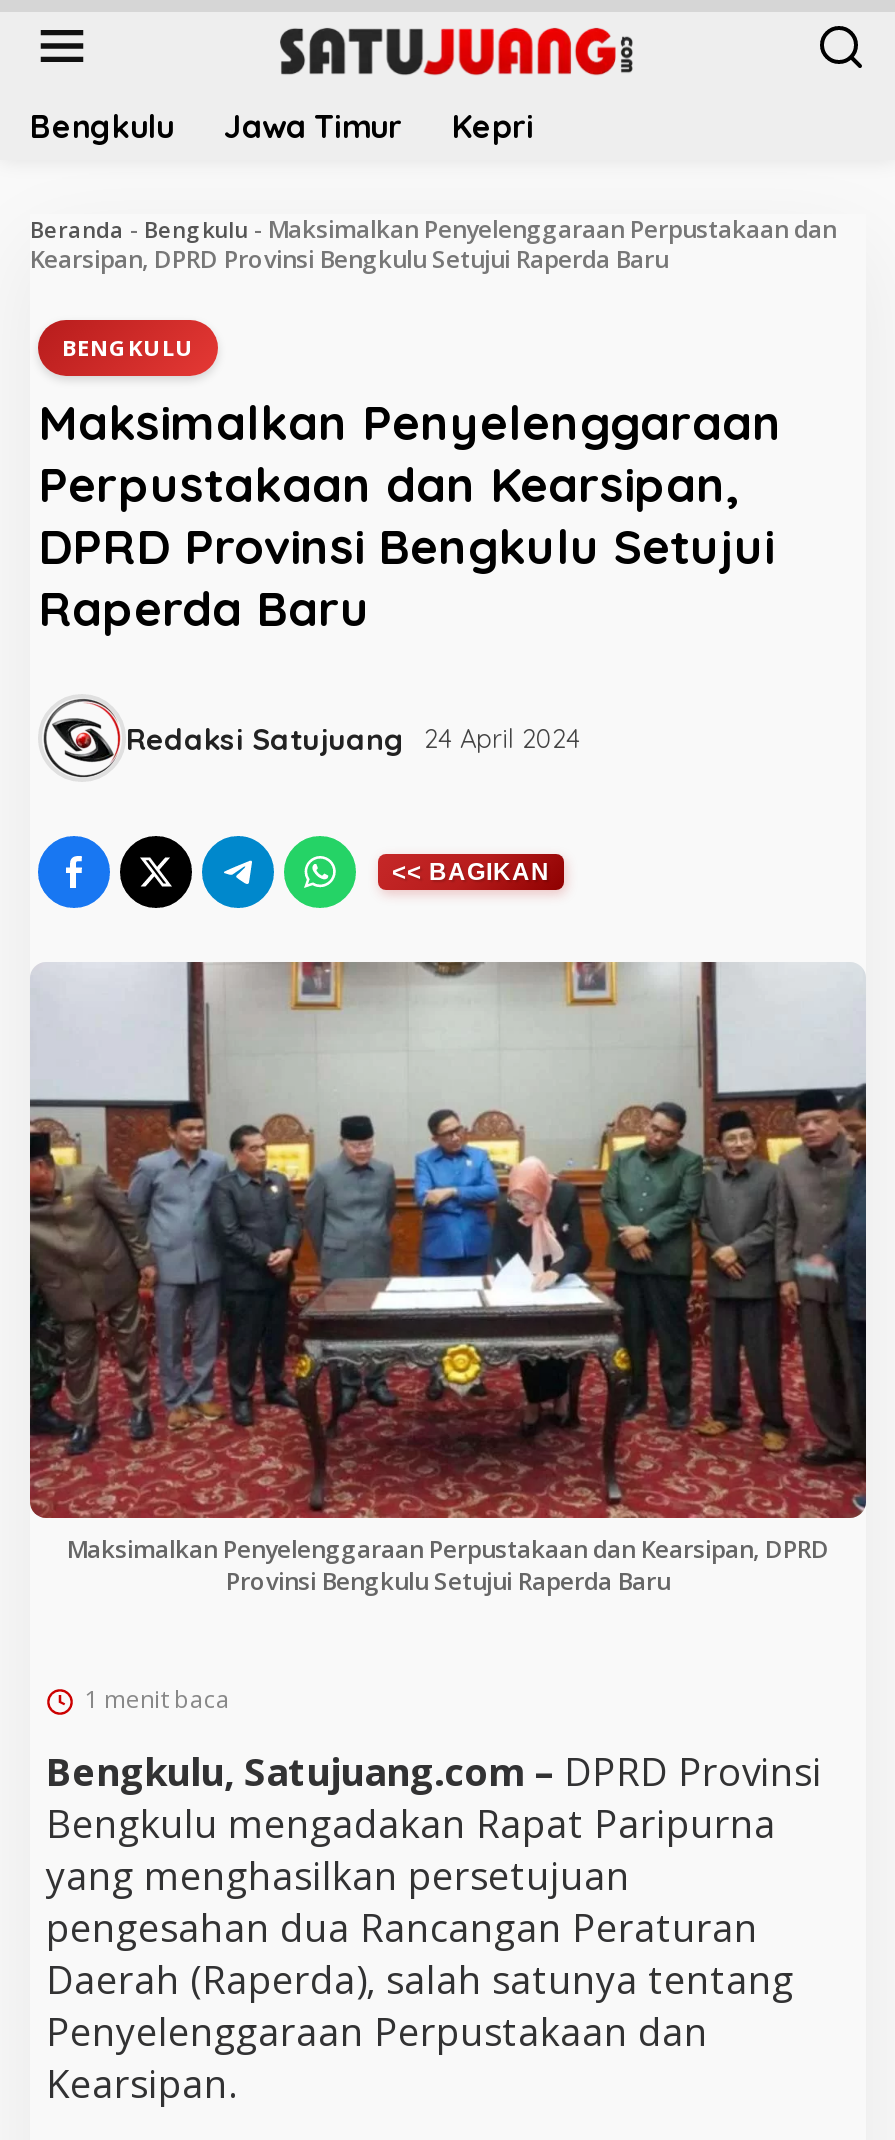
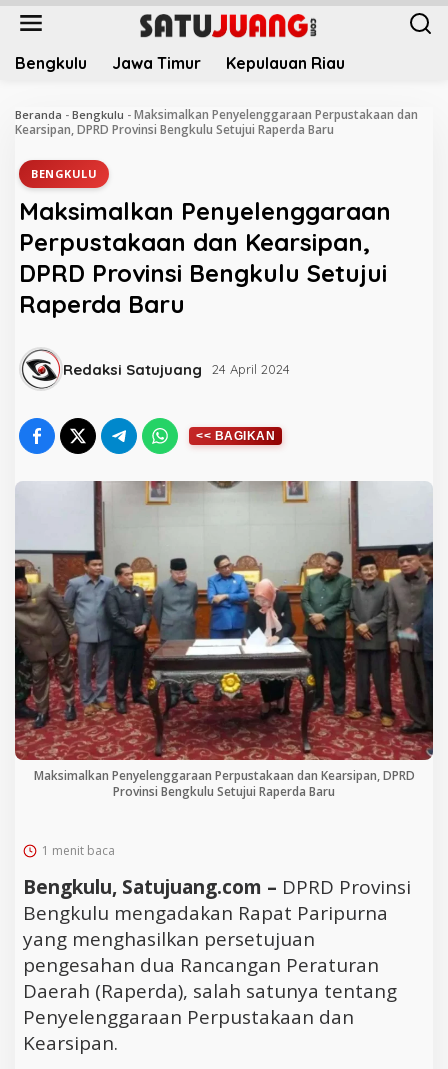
[452,106,534,146] Kepri -> [226,53,345,73] Kepulauan Riau

